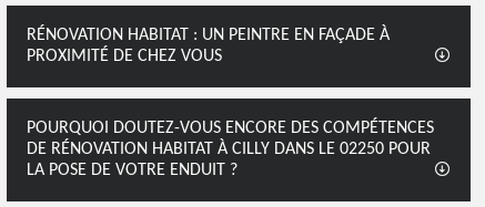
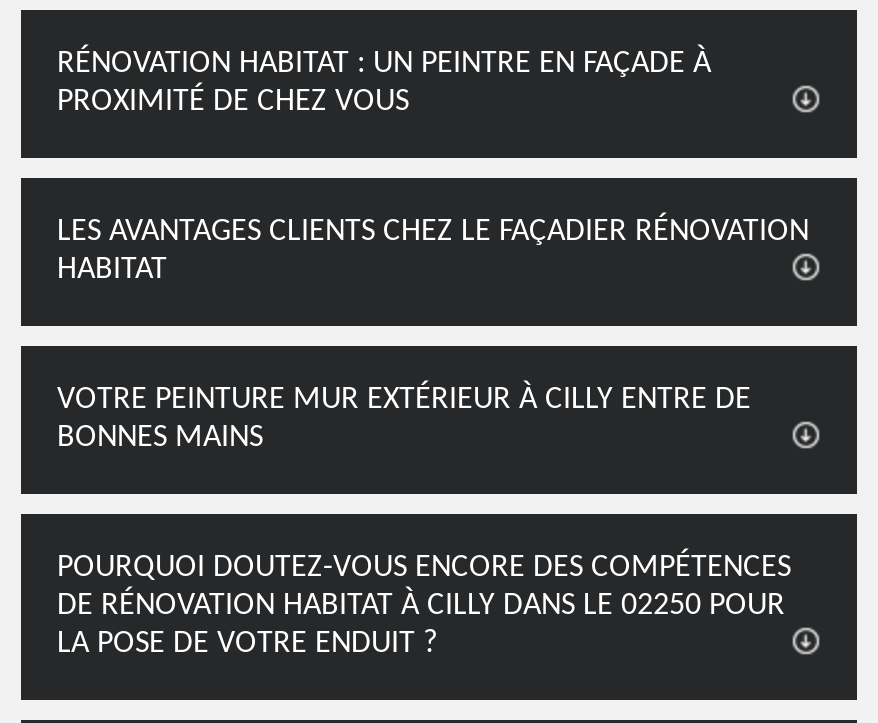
none -> [57,216,809,286] LES AVANTAGES CLIENTS CHEZ LE FAÇADIER RÉNOVATION | HABITAT
none -> [57,384,751,454] VOTRE PEINTURE MUR EXTÉRIEUR À CILLY ENTRE DE | BONNES MAINS

